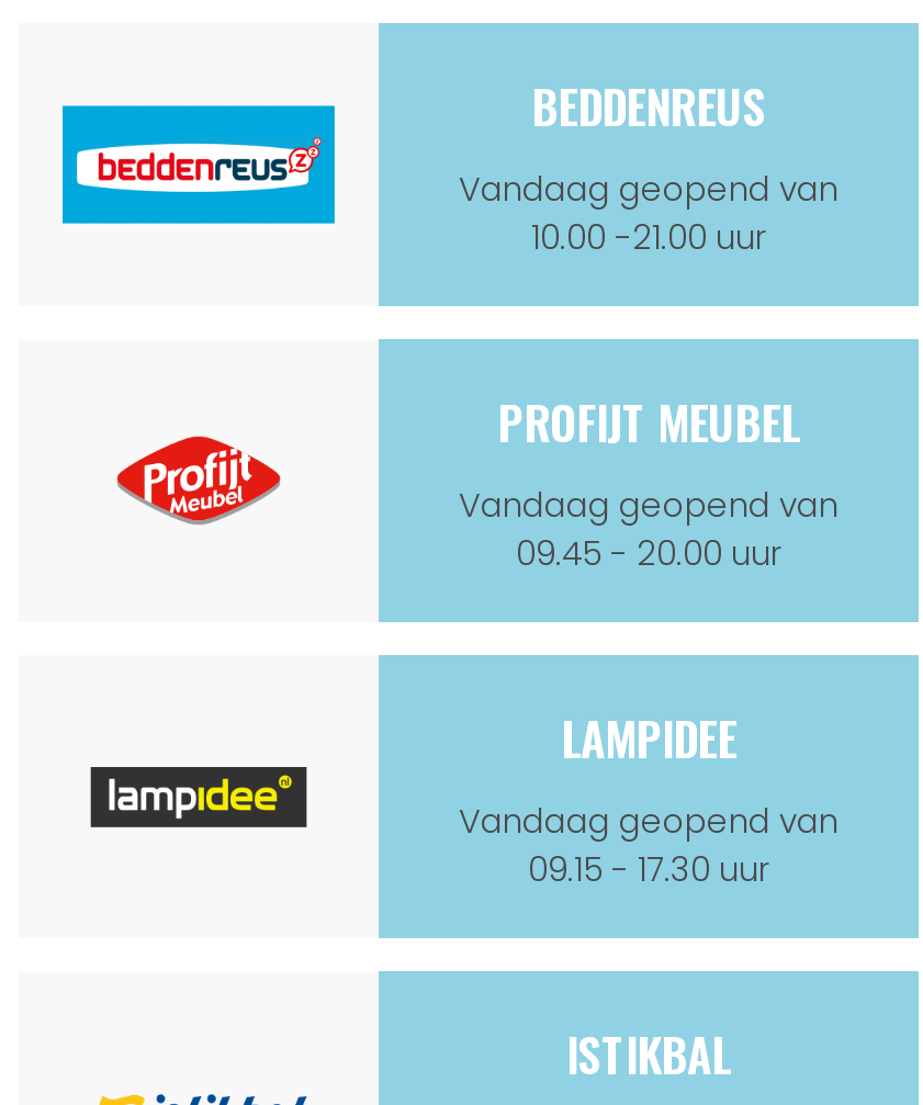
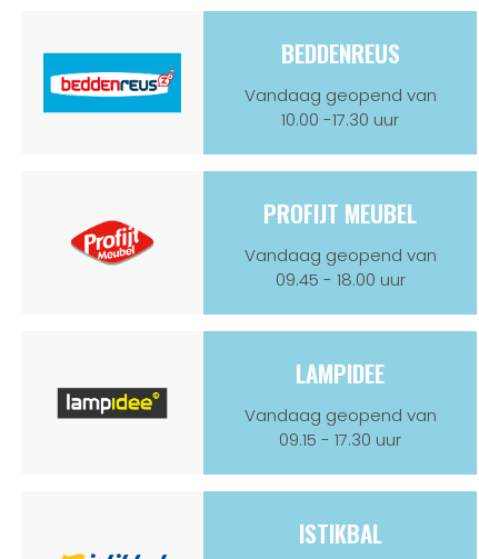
[531,214,766,260] 10.00 -21.00 uur -> [281,108,399,131] 10.00 -17.30 uur
[516,530,781,576] 09.45 - 20.00 uur -> [275,268,405,291] 09.45 - 18.00 uur

